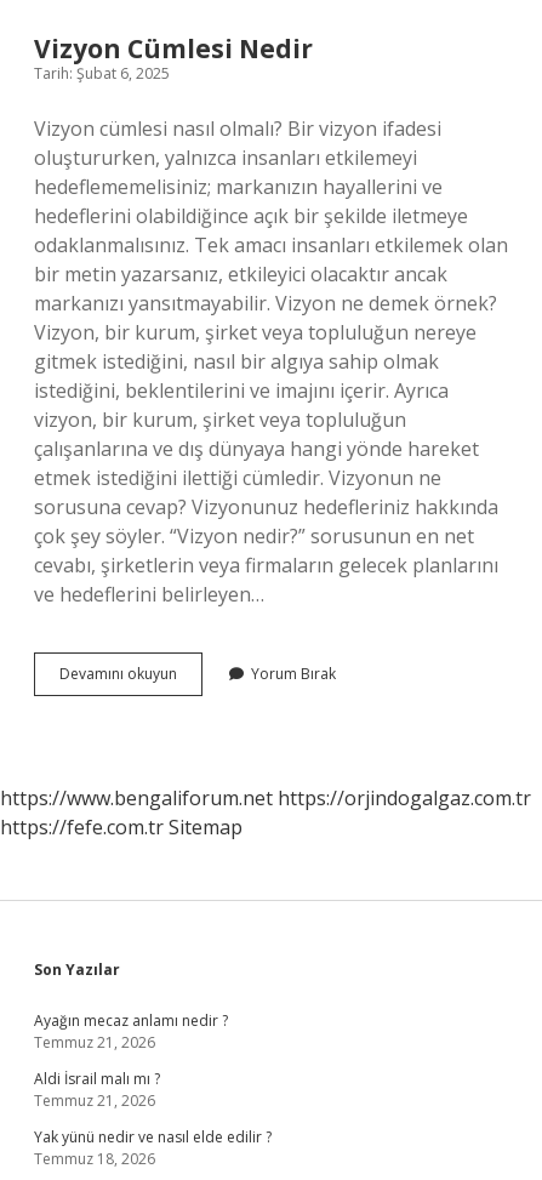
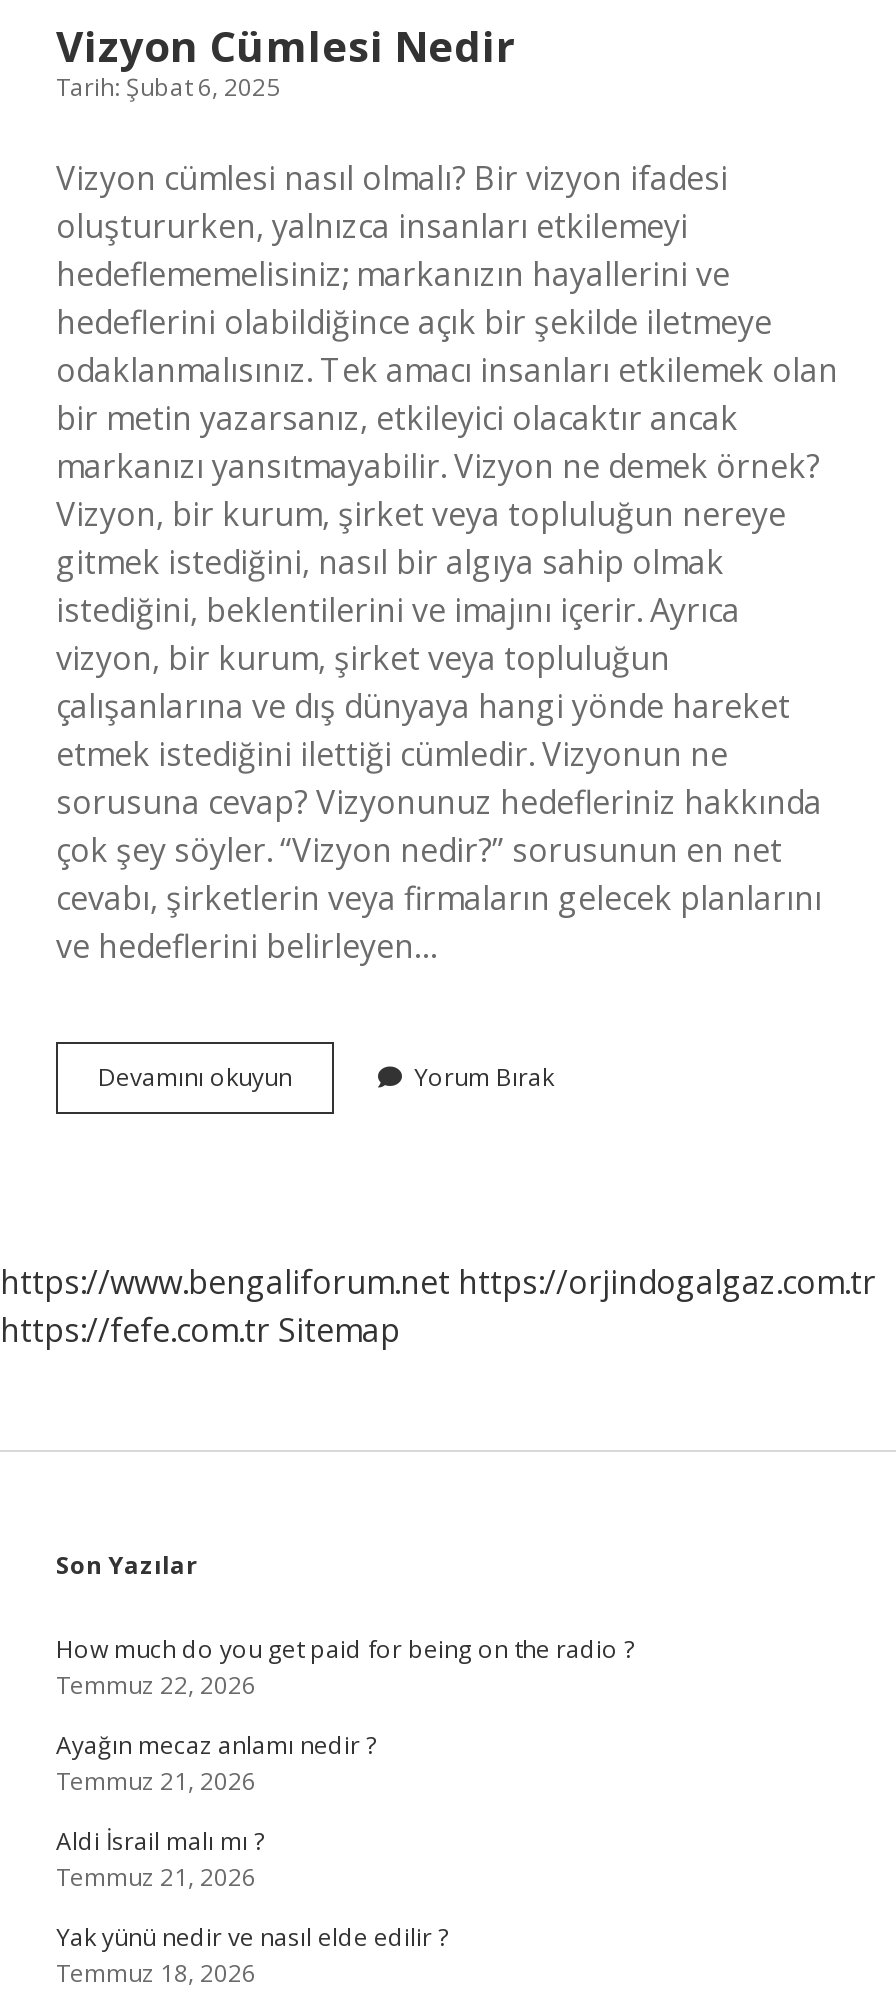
none -> [56,1632,634,1702] How much do you get paid for being on the radio ? | Temmuz 22, 2026

